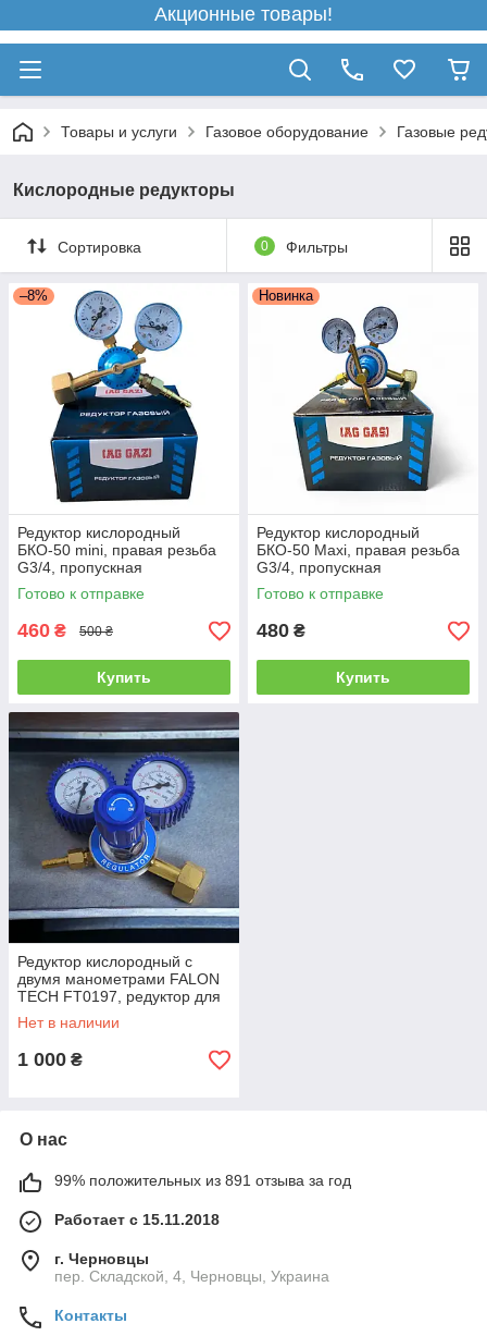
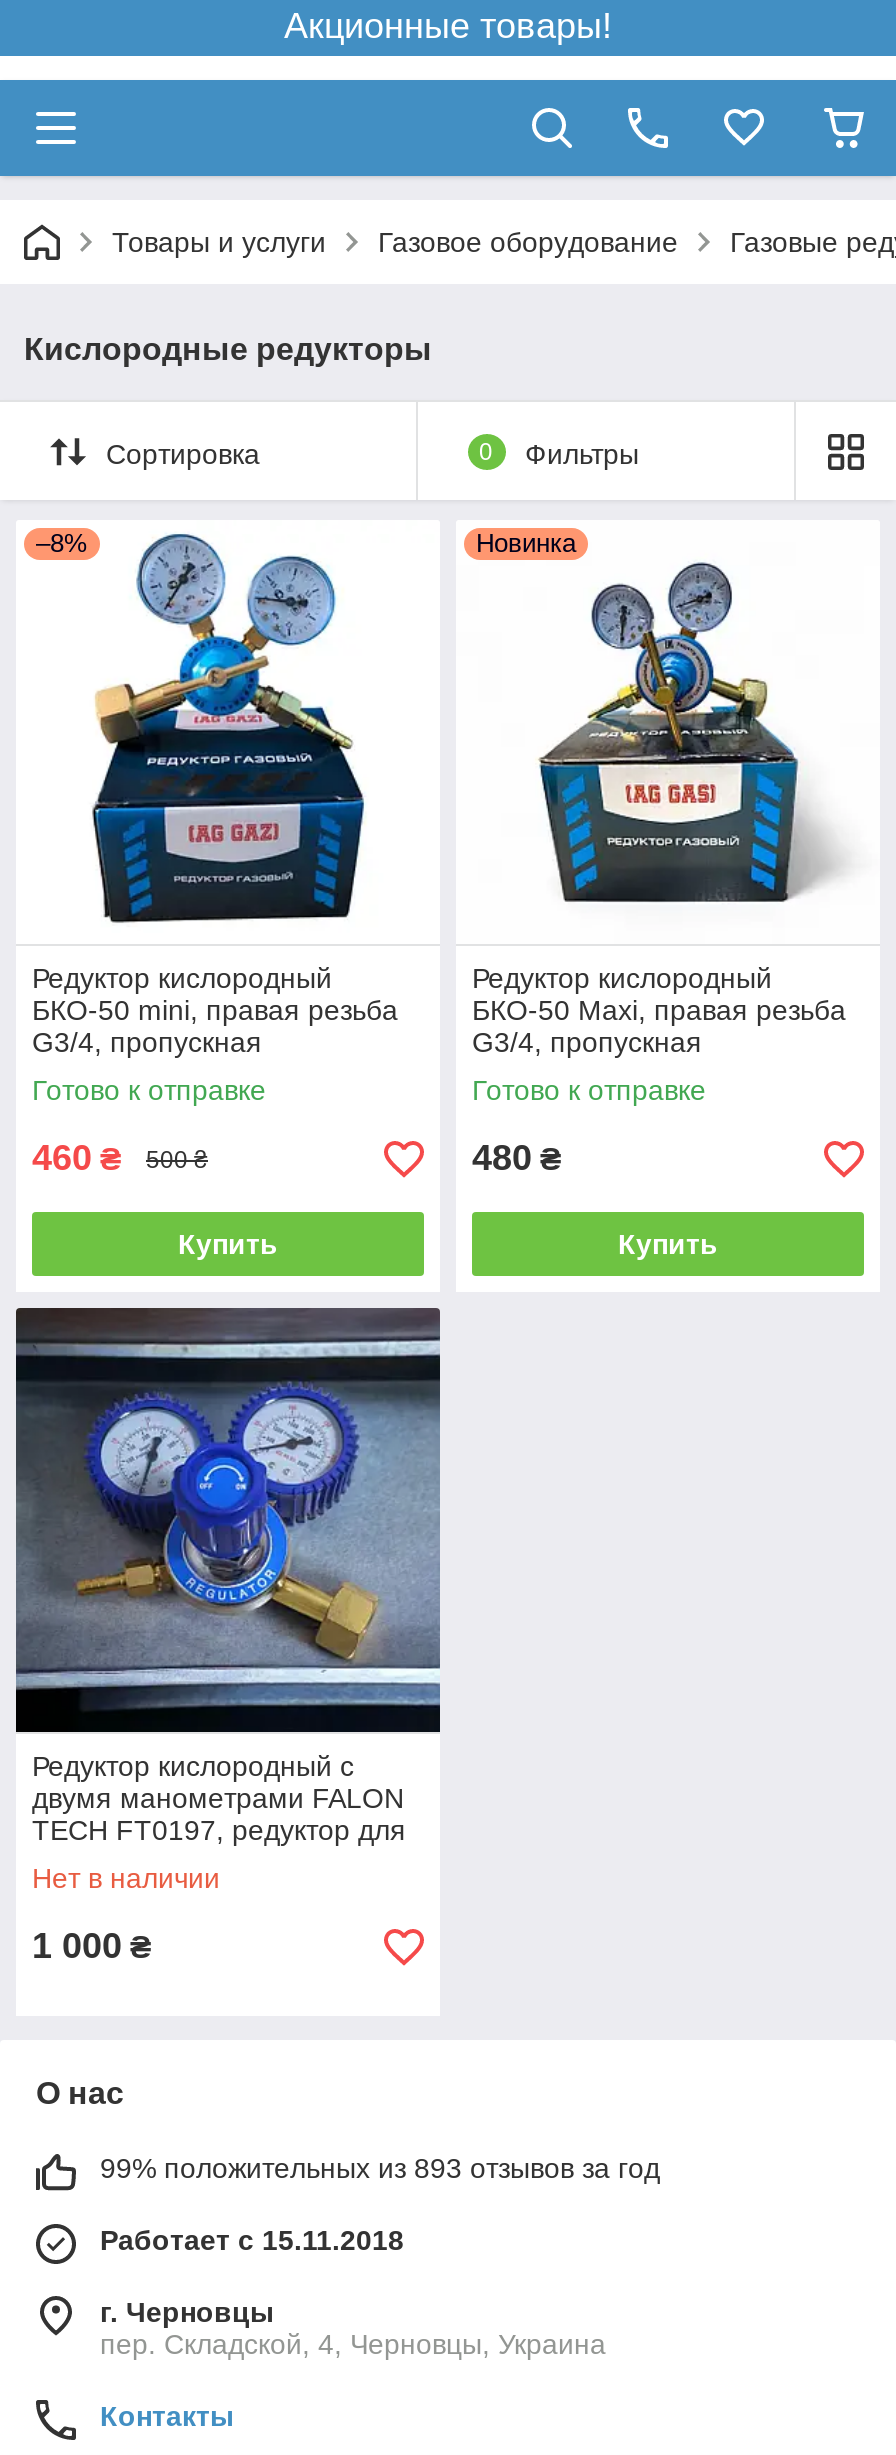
[54,1172,351,1189] 99% положительных из 891 отзыва за год -> [100,2152,660,2184] 99% положительных из 893 отзывов за год

